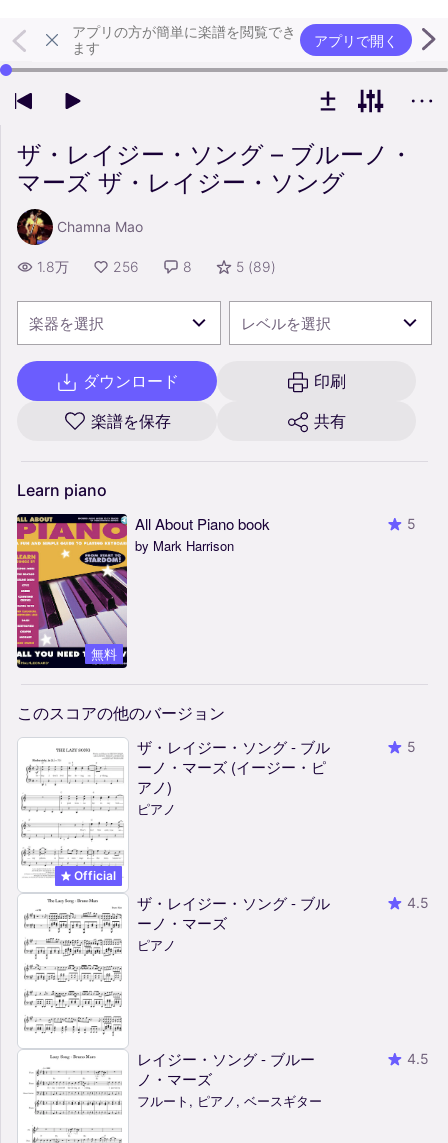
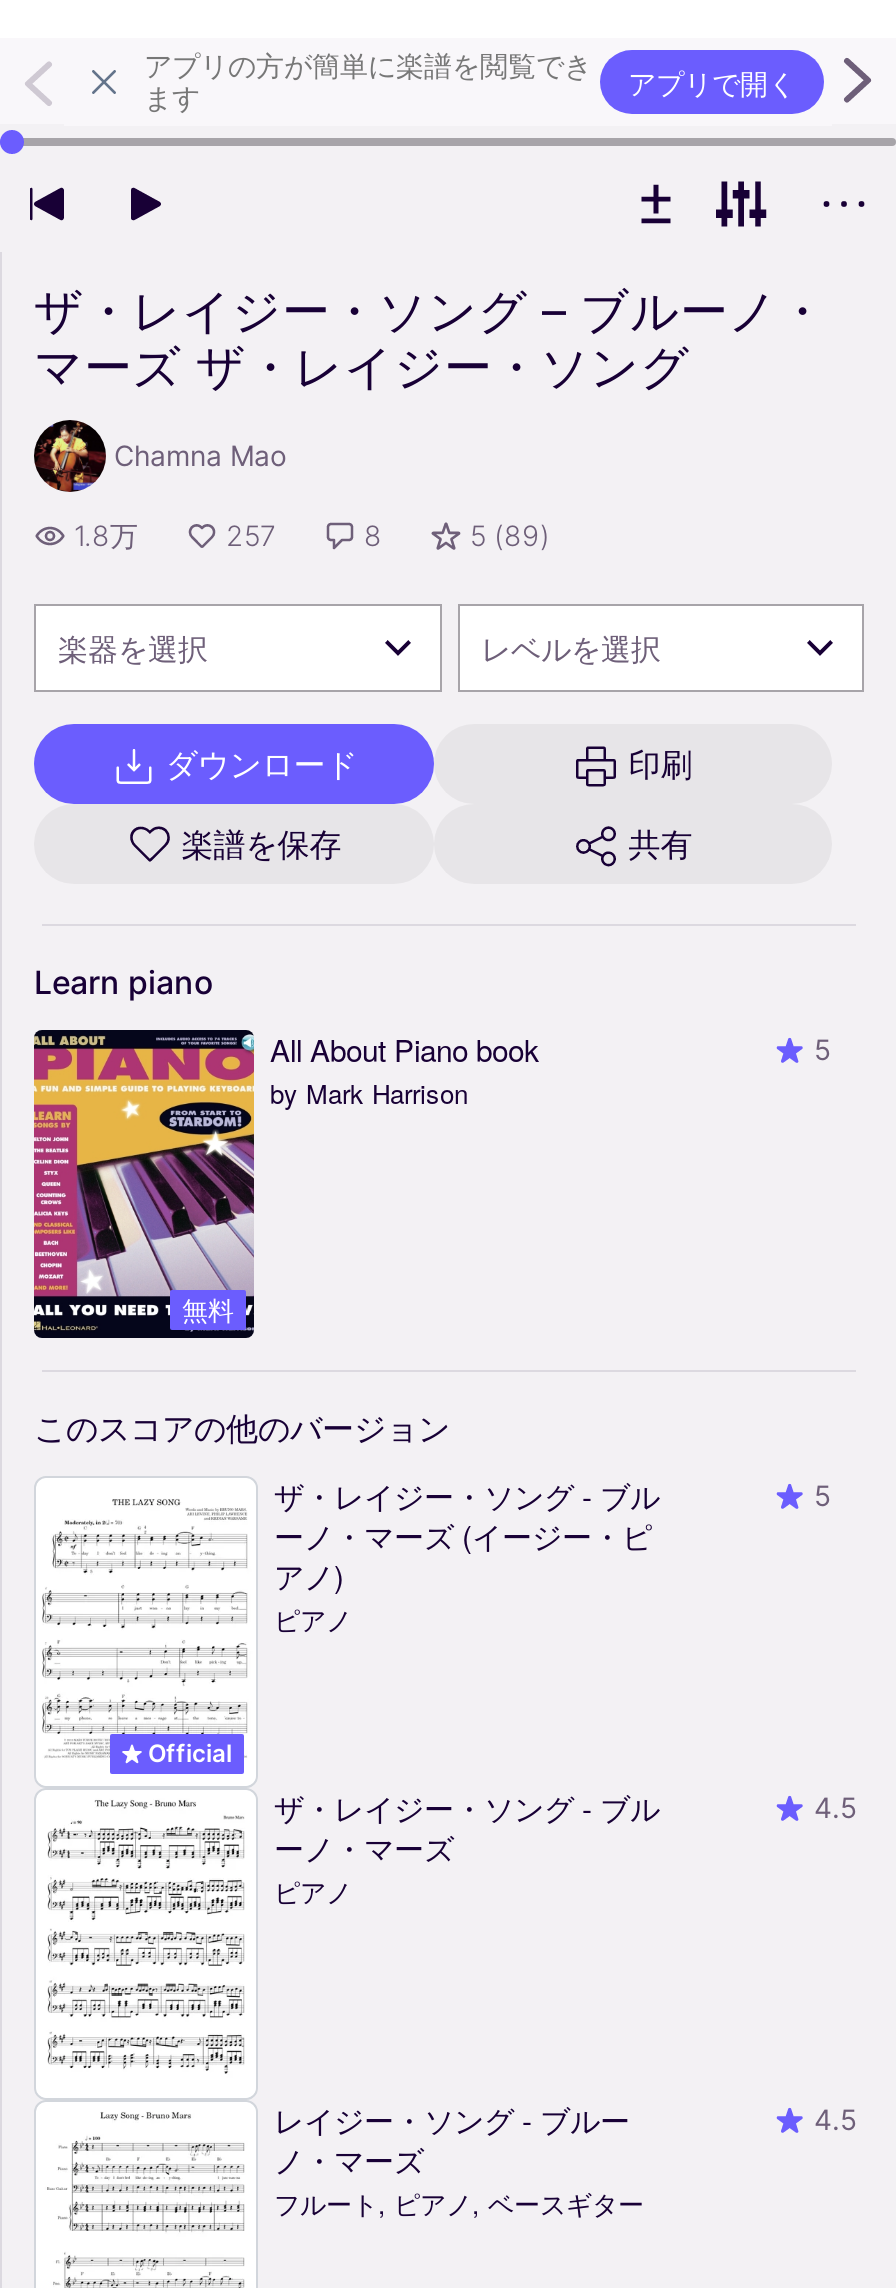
[113,258,139,275] 256 -> [226,518,276,552] 257

